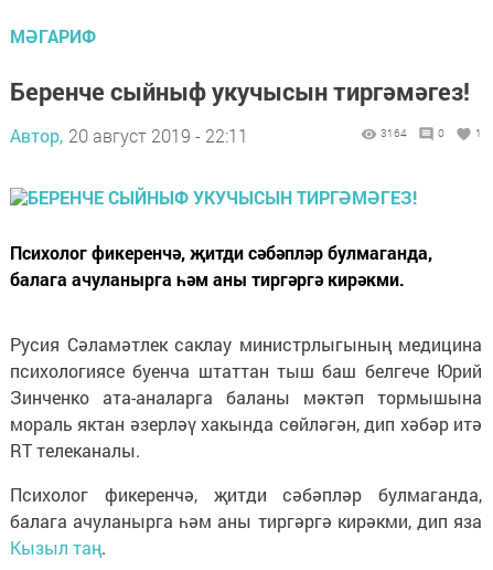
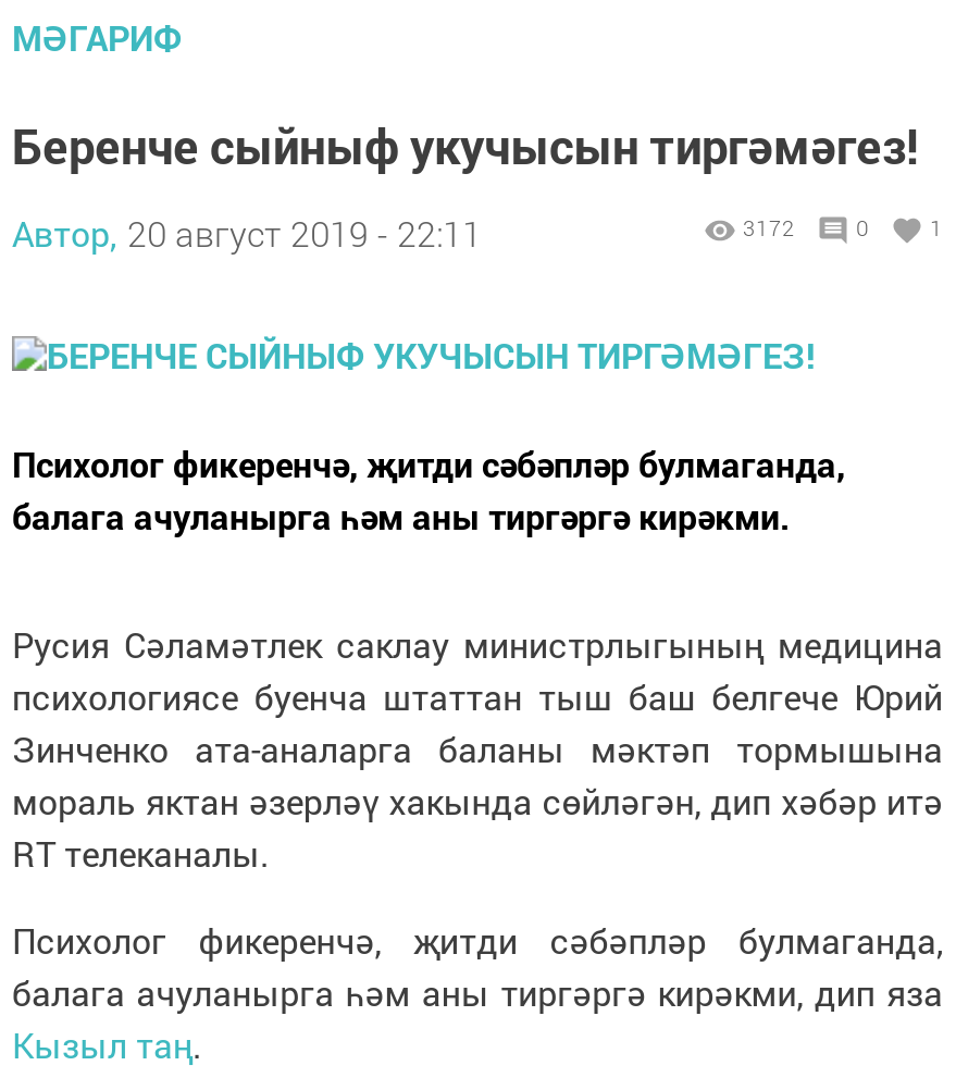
[381,126,407,141] 3164 -> [743,214,795,242] 3172

